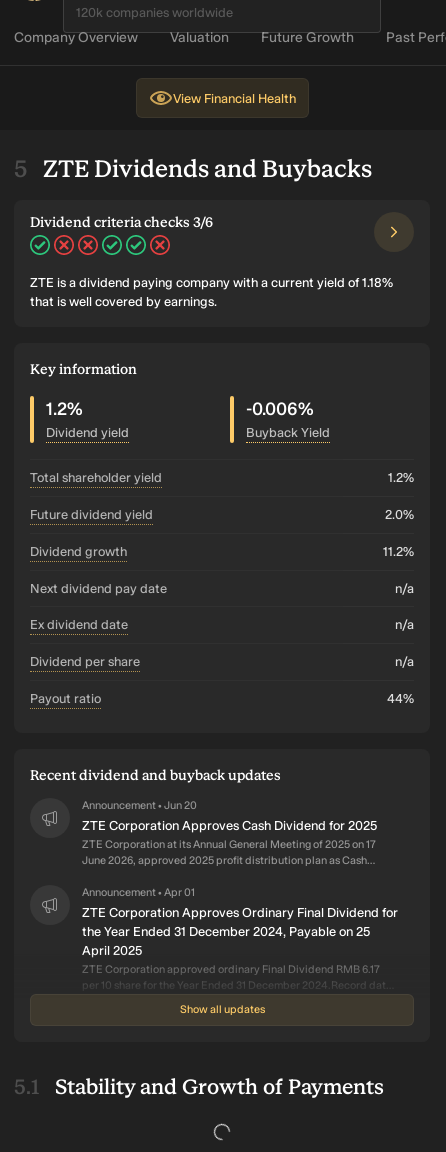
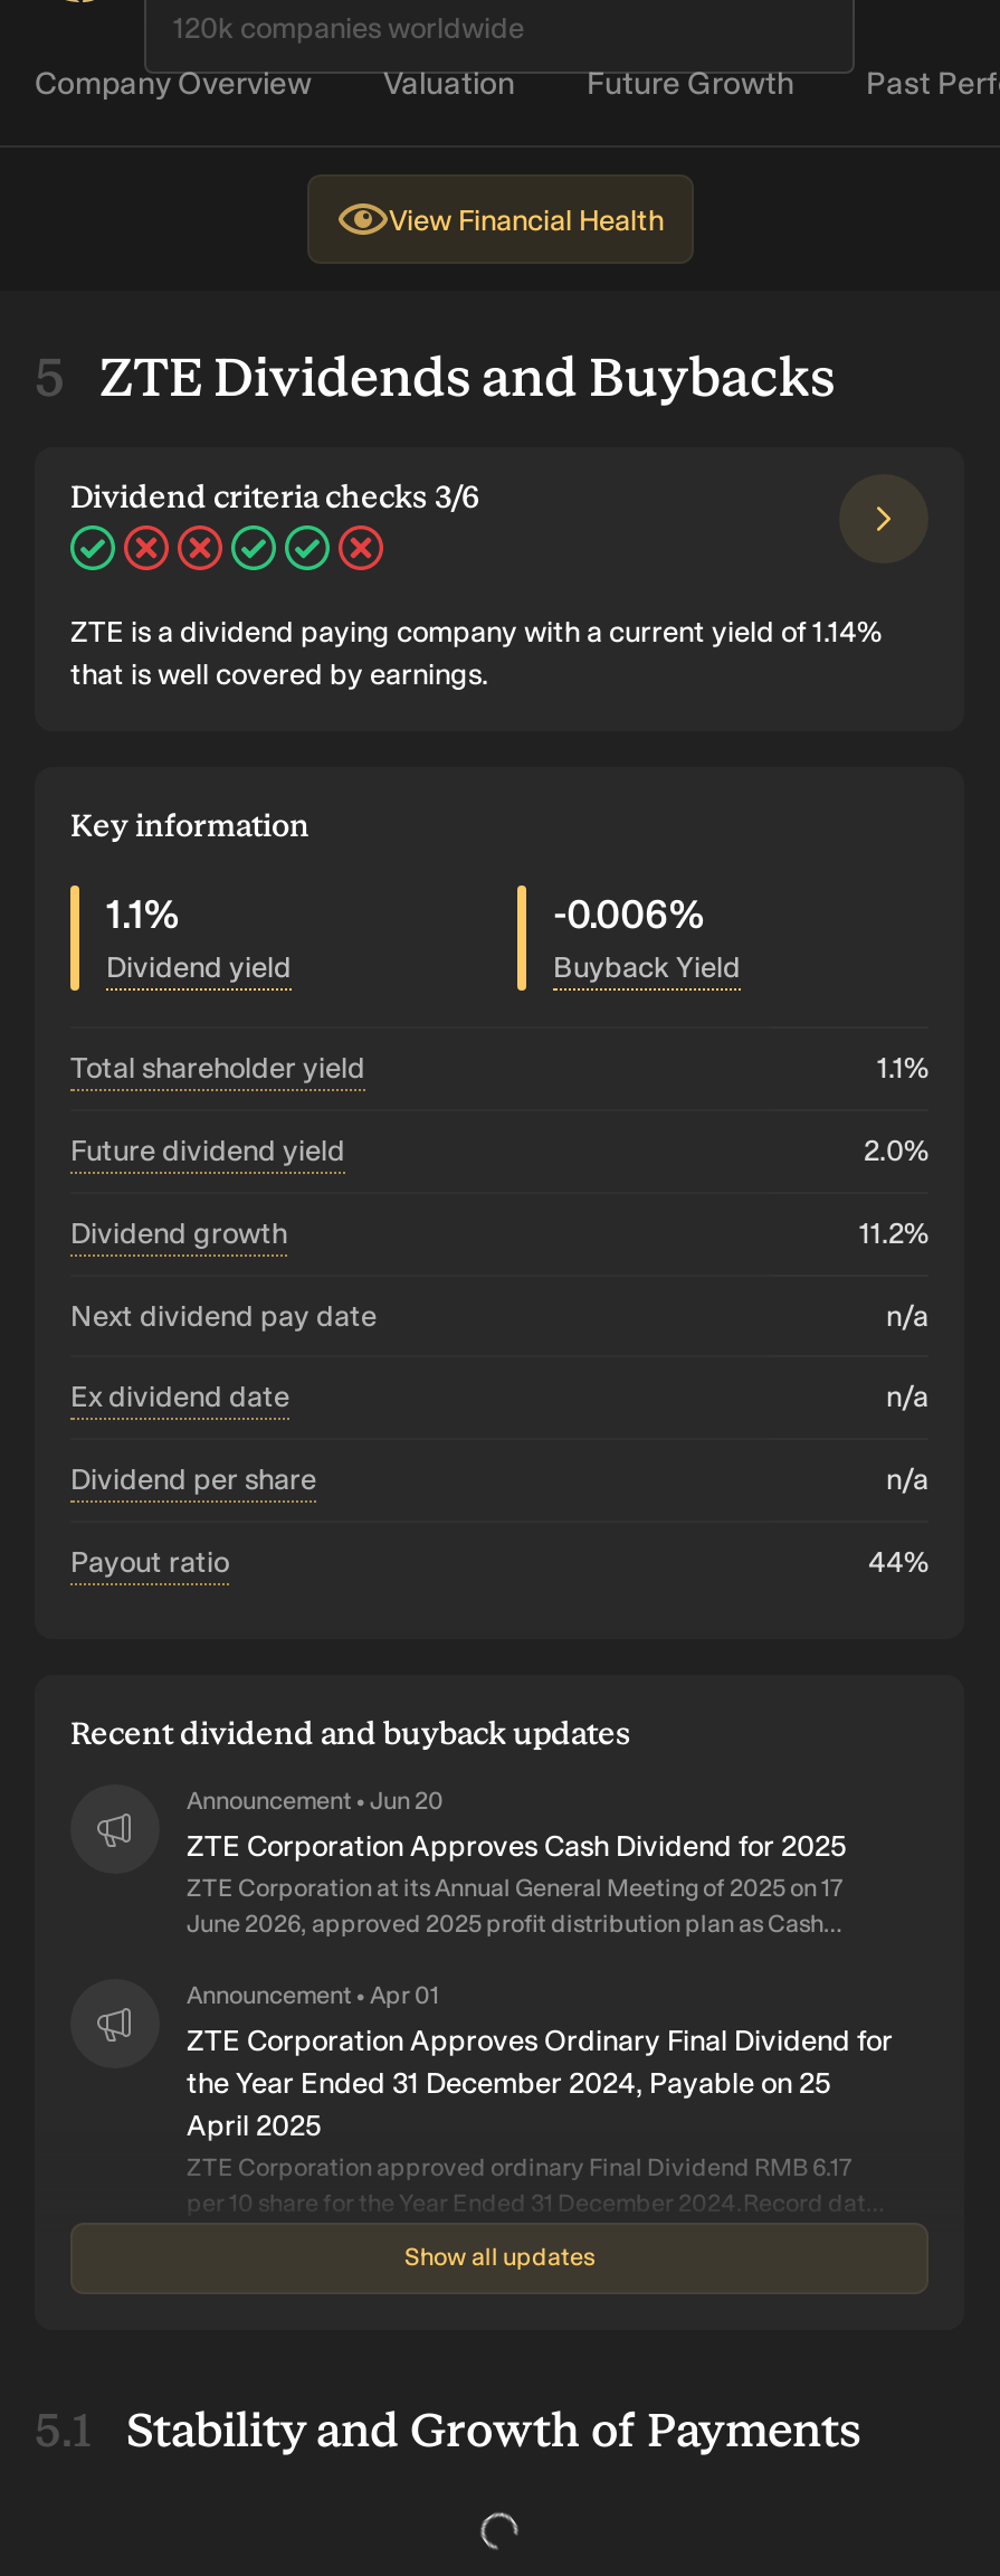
[30,275,393,290] ZTE is a dividend paying company with a current yield of 1.18% -> [70,615,882,648] ZTE is a dividend paying company with a current yield of 1.14%
[46,398,83,420] 1.2% -> [106,890,180,939] 1.1%
[388,470,414,485] 1.2% -> [877,1051,928,1085] 1.1%

